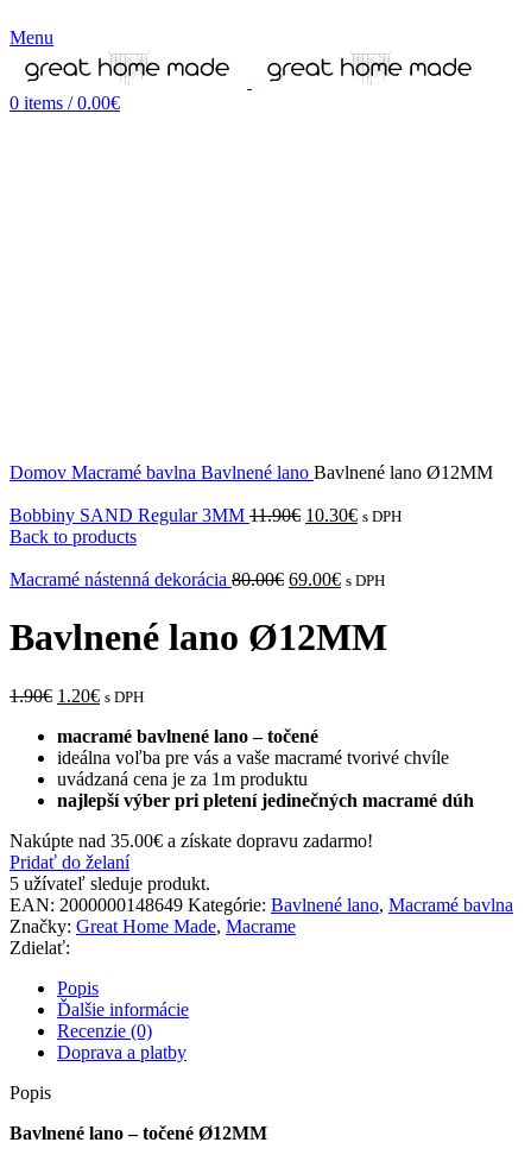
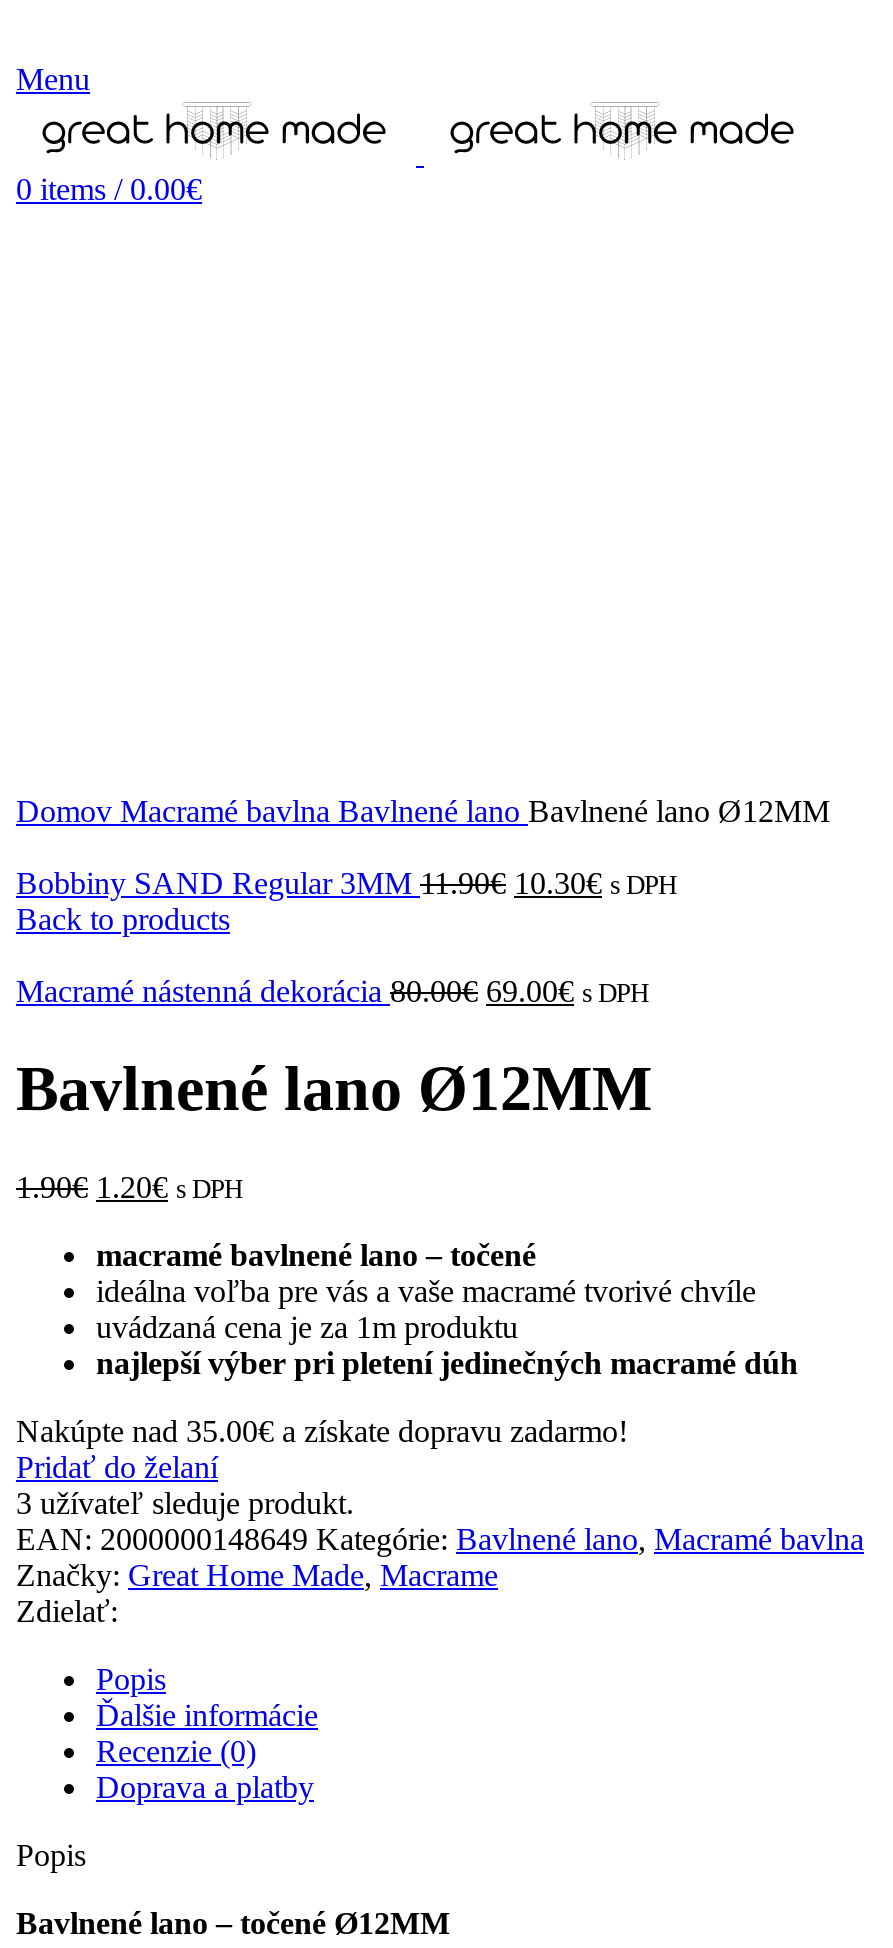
[10,873,210,893] 5 užívateľ sleduje produkt. -> [16,1485,354,1519] 3 užívateľ sleduje produkt.

